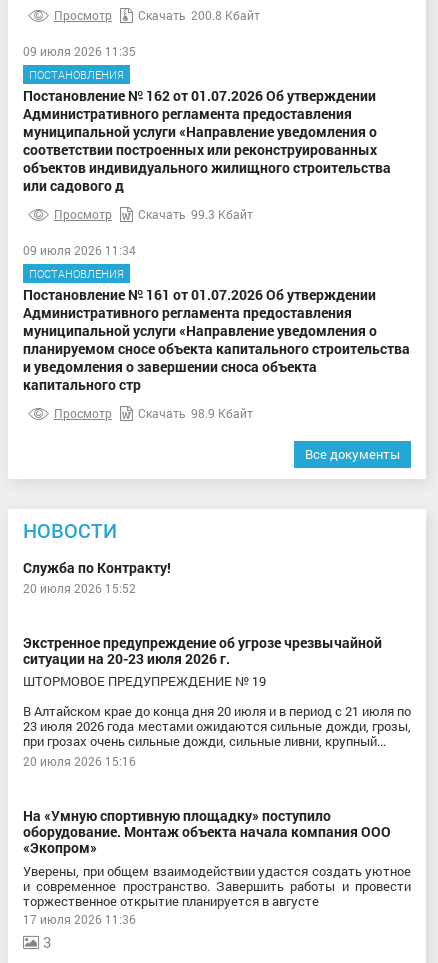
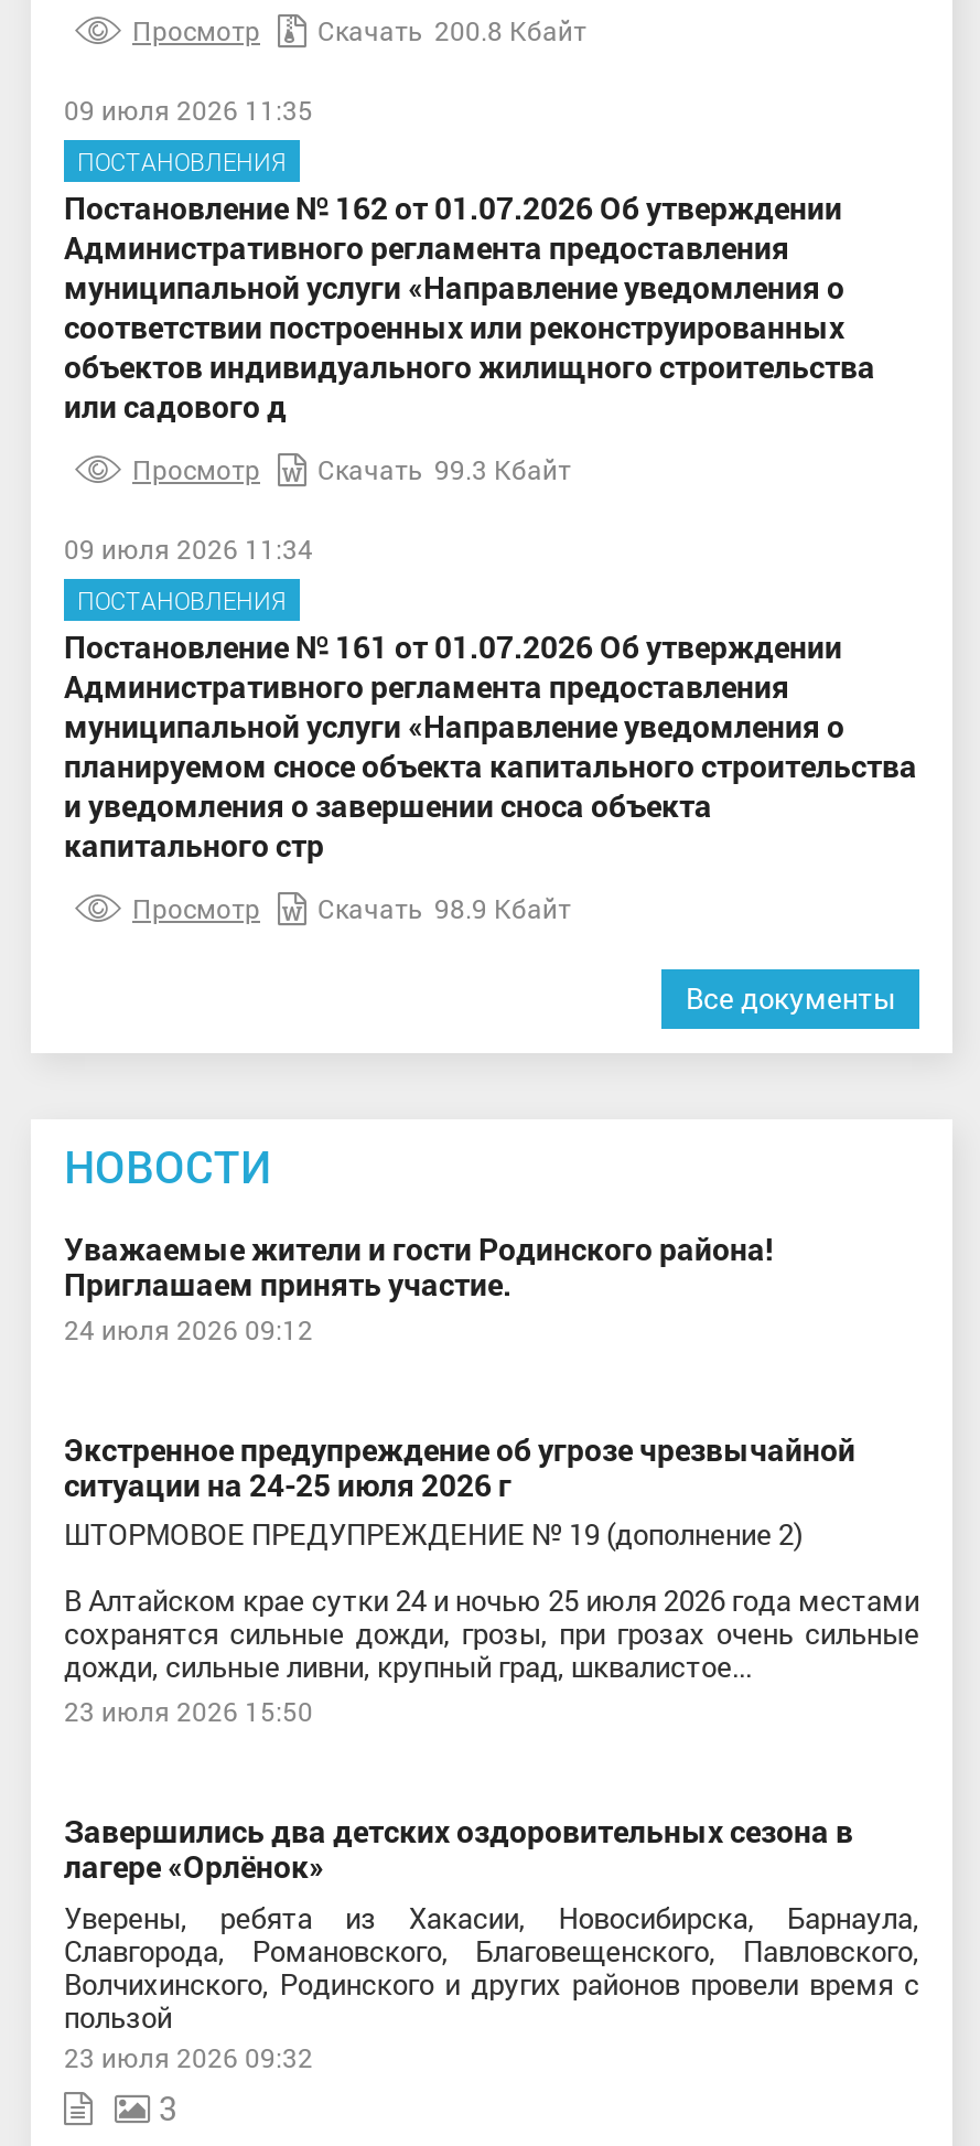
[23,557,171,595] Служба по Контракту! | 20 июля 2026 15:52 -> [64,1226,774,1345] Уважаемые жители и гости Родинского района! | Приглашаем принять участие. | 24 июля 2026 09:12
[23,648,266,690] ситуации на 20-23 июля 2026 г. | ШТОРМОВОЕ ПРЕДУПРЕЖДЕНИЕ № 19 -> [64,1462,803,1554] ситуации на 24-25 июля 2026 г | ШТОРМОВОЕ ПРЕДУПРЕЖДЕНИЕ № 19 (дополнение 2)
[23,702,411,769] В Алтайском крае до конца дня 20 июля и в период с 21 июля по | 23 июля 2026 года местами ожидаются сильные дожди, грозы, | при грозах очень сильные дожди, сильные ливни, крупный... | 20 июля 2026 15:16 -> [64,1580,919,1728] В Алтайском крае сутки 24 и ночью 25 июля 2026 года местами | сохранятся сильные дожди, грозы, при грозах очень сильные | дожди, сильные ливни, крупный град, шквалистое... | 23 июля 2026 15:50
[23,806,411,927] На «Умную спортивную площадку» поступило | оборудование. Монтаж объекта начала компания ООО | «Экопром» | Уверены, при общем взаимодействии удастся создать уютное | и современное пространство. Завершить работы и провести | торжественное открытие планируется в августе | 17 июля 2026 11:36 -> [64,1810,919,2074] Завершились два детских оздоровительных сезона в | лагере «Орлёнок» | Уверены, ребята из Хакасии, Новосибирска, Барнаула, | Славгорода, Романовского, Благовещенского, Павловского, | Волчихинского, Родинского и других районов провели время с | пользой | 23 июля 2026 09:32

